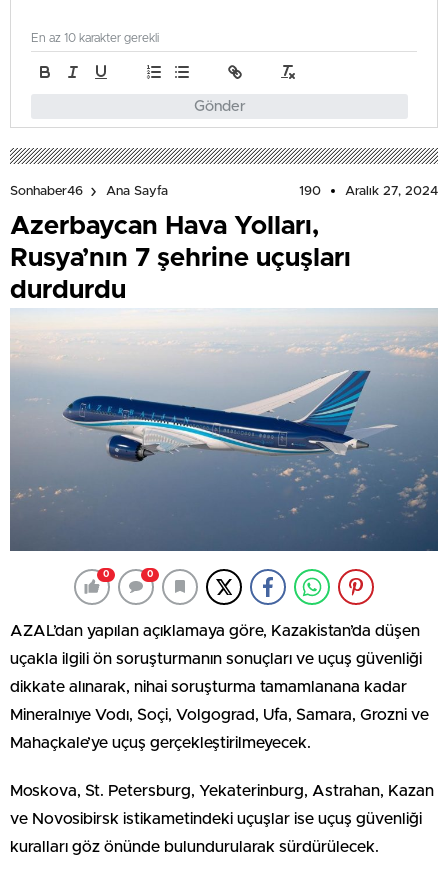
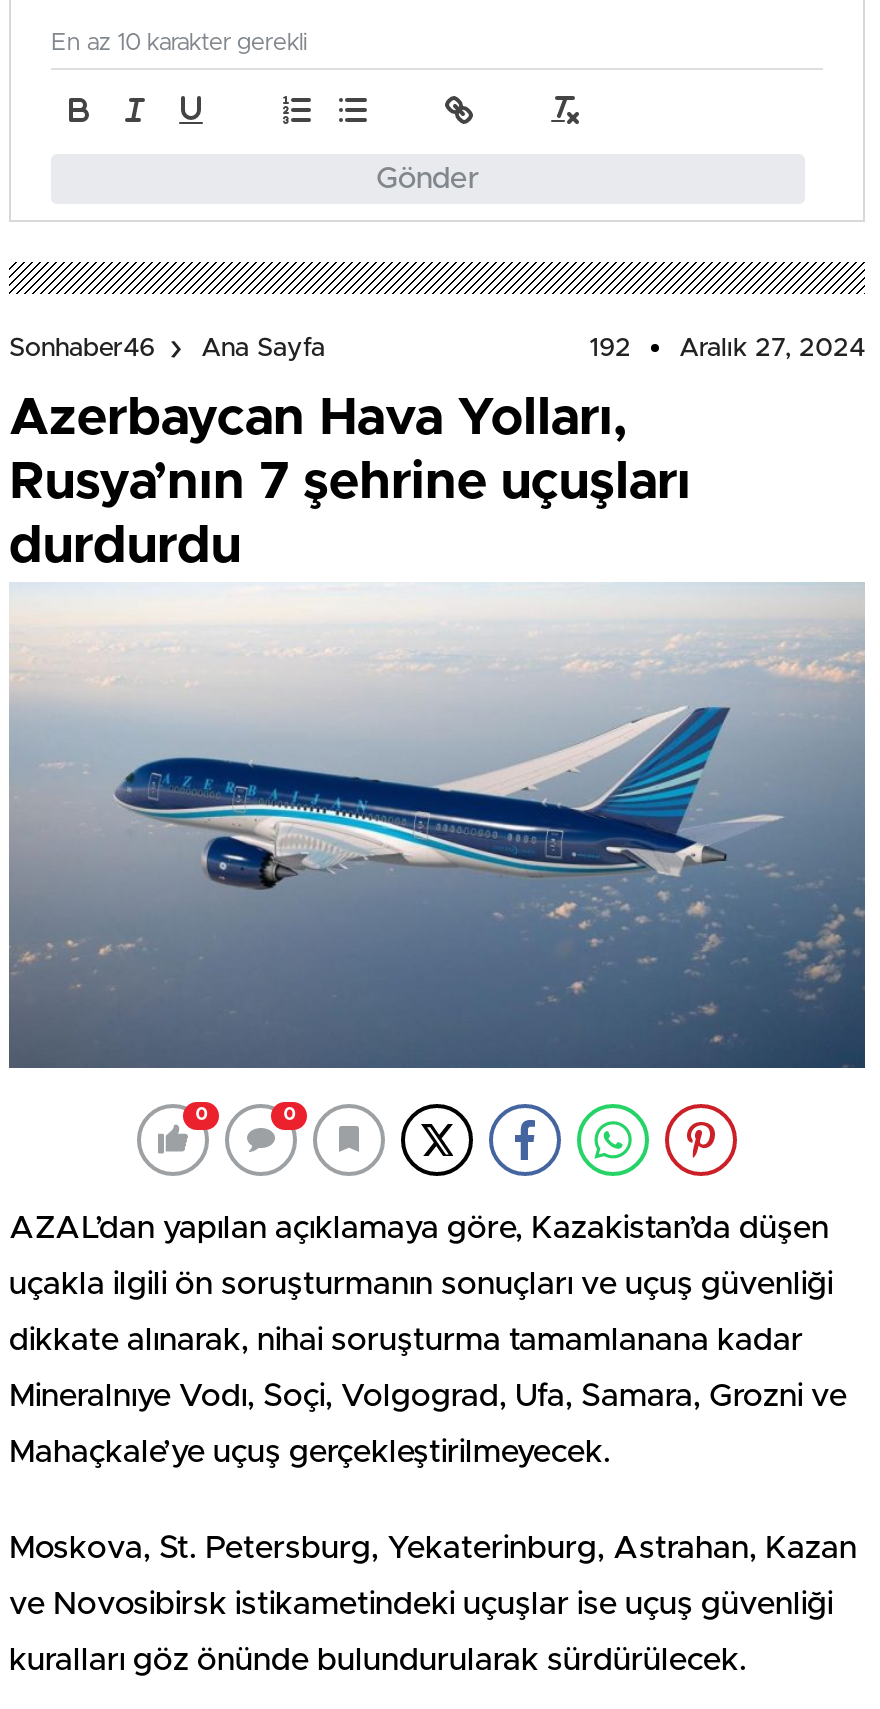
[299,185,438,198] 190 Aralık 27, 2024 -> [589,336,865,362] 192 Aralık 27, 2024

